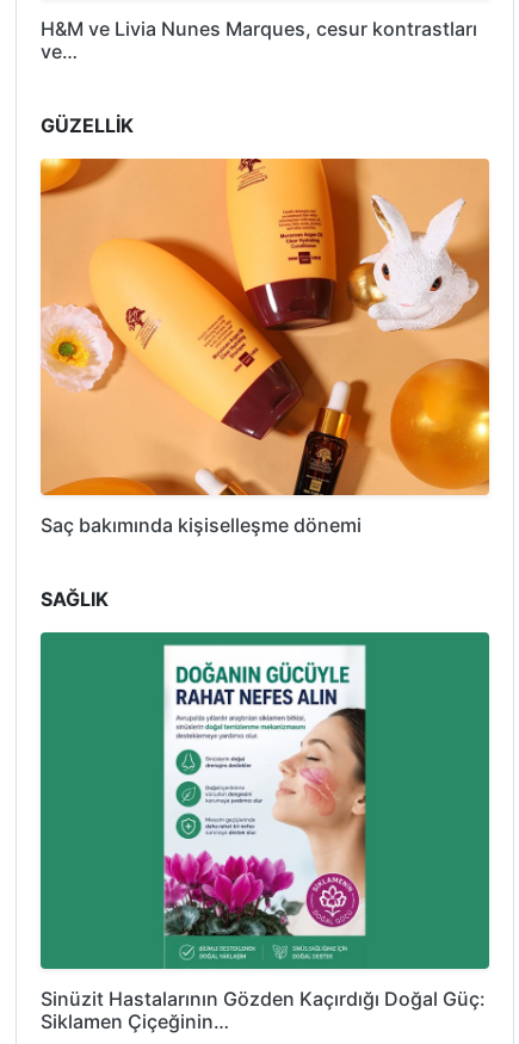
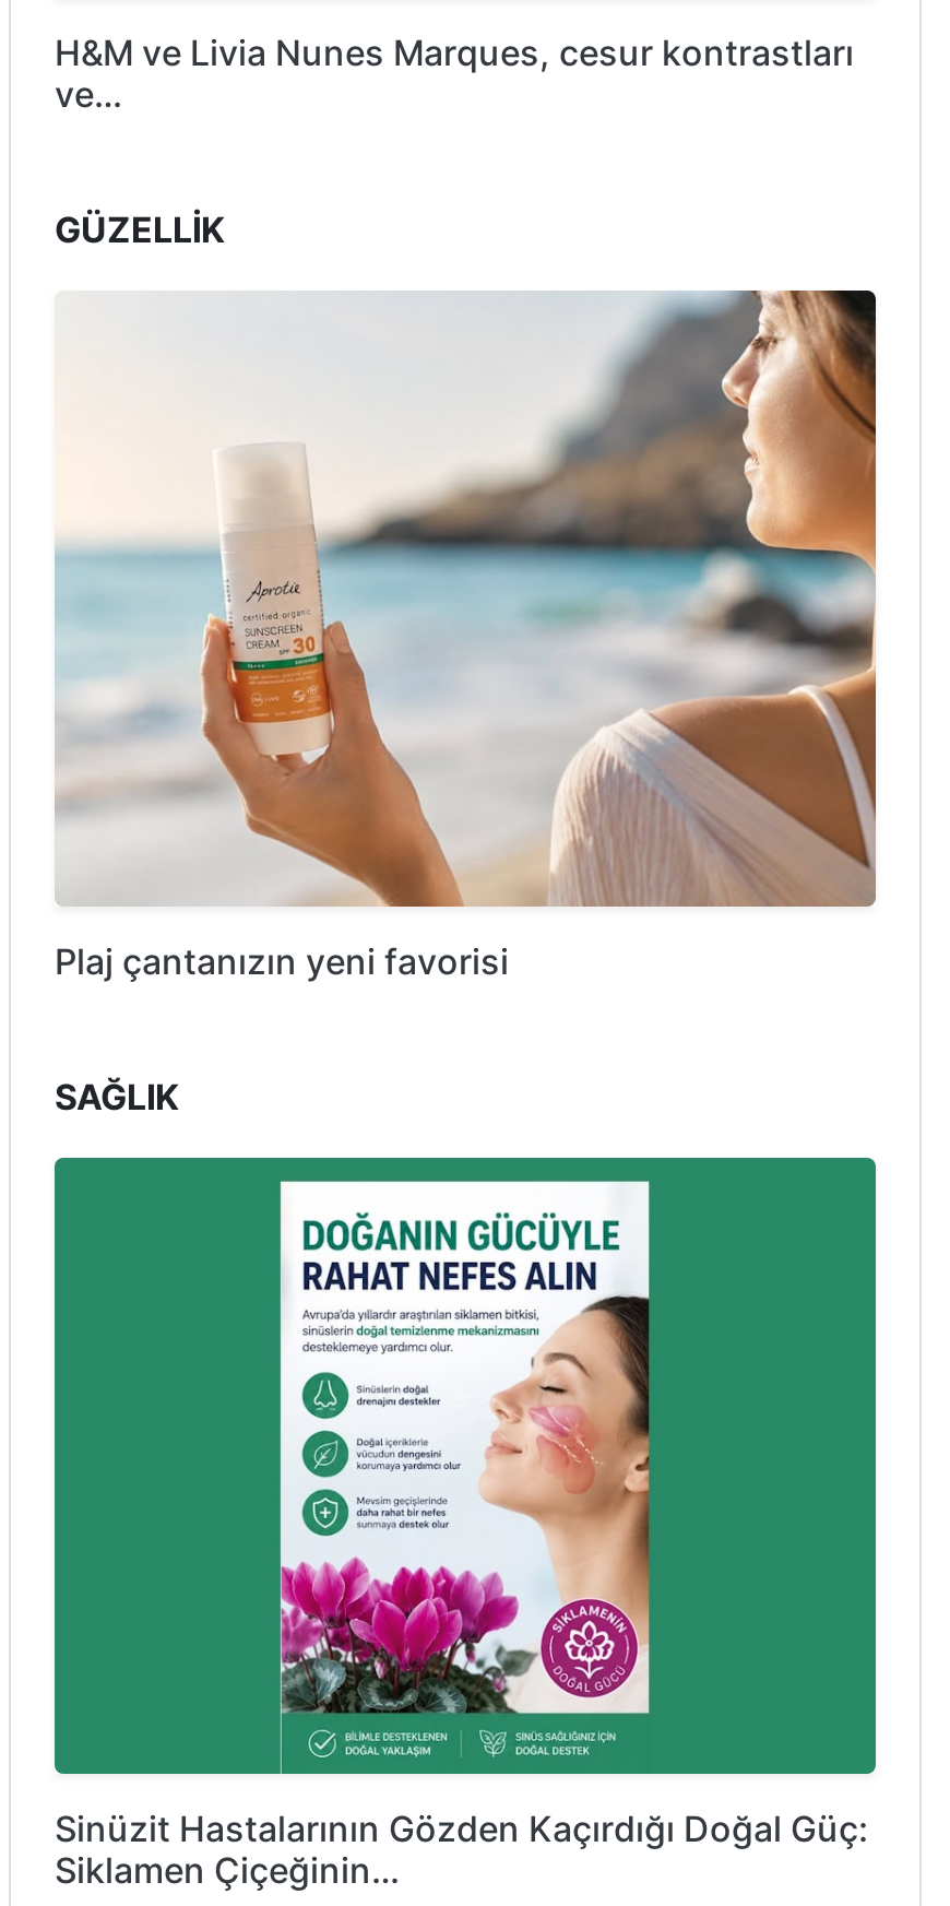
[39,157,490,536] [image] | Saç bakımında kişiselleşme dönemi -> [55,288,878,982] [image] | Plaj çantanızın yeni favorisi

